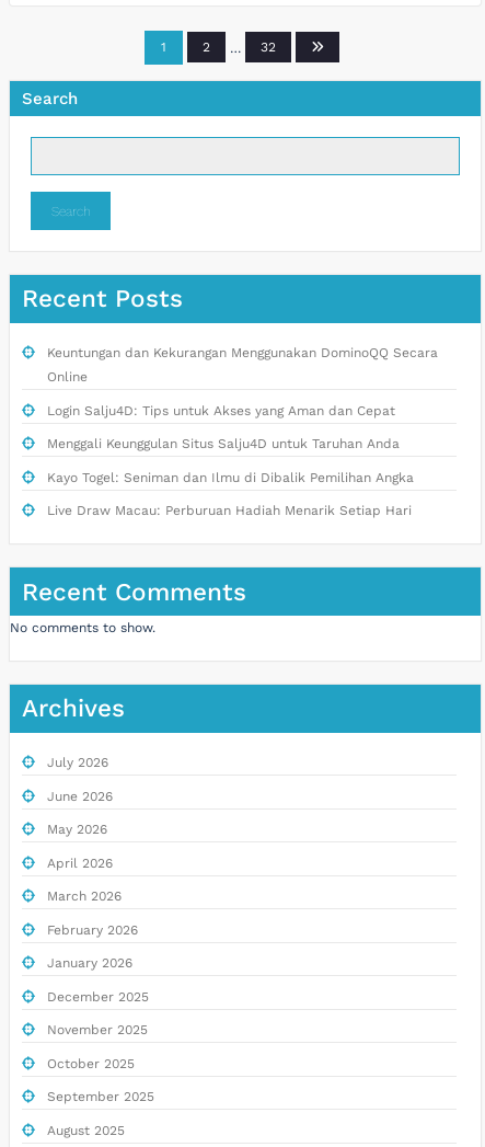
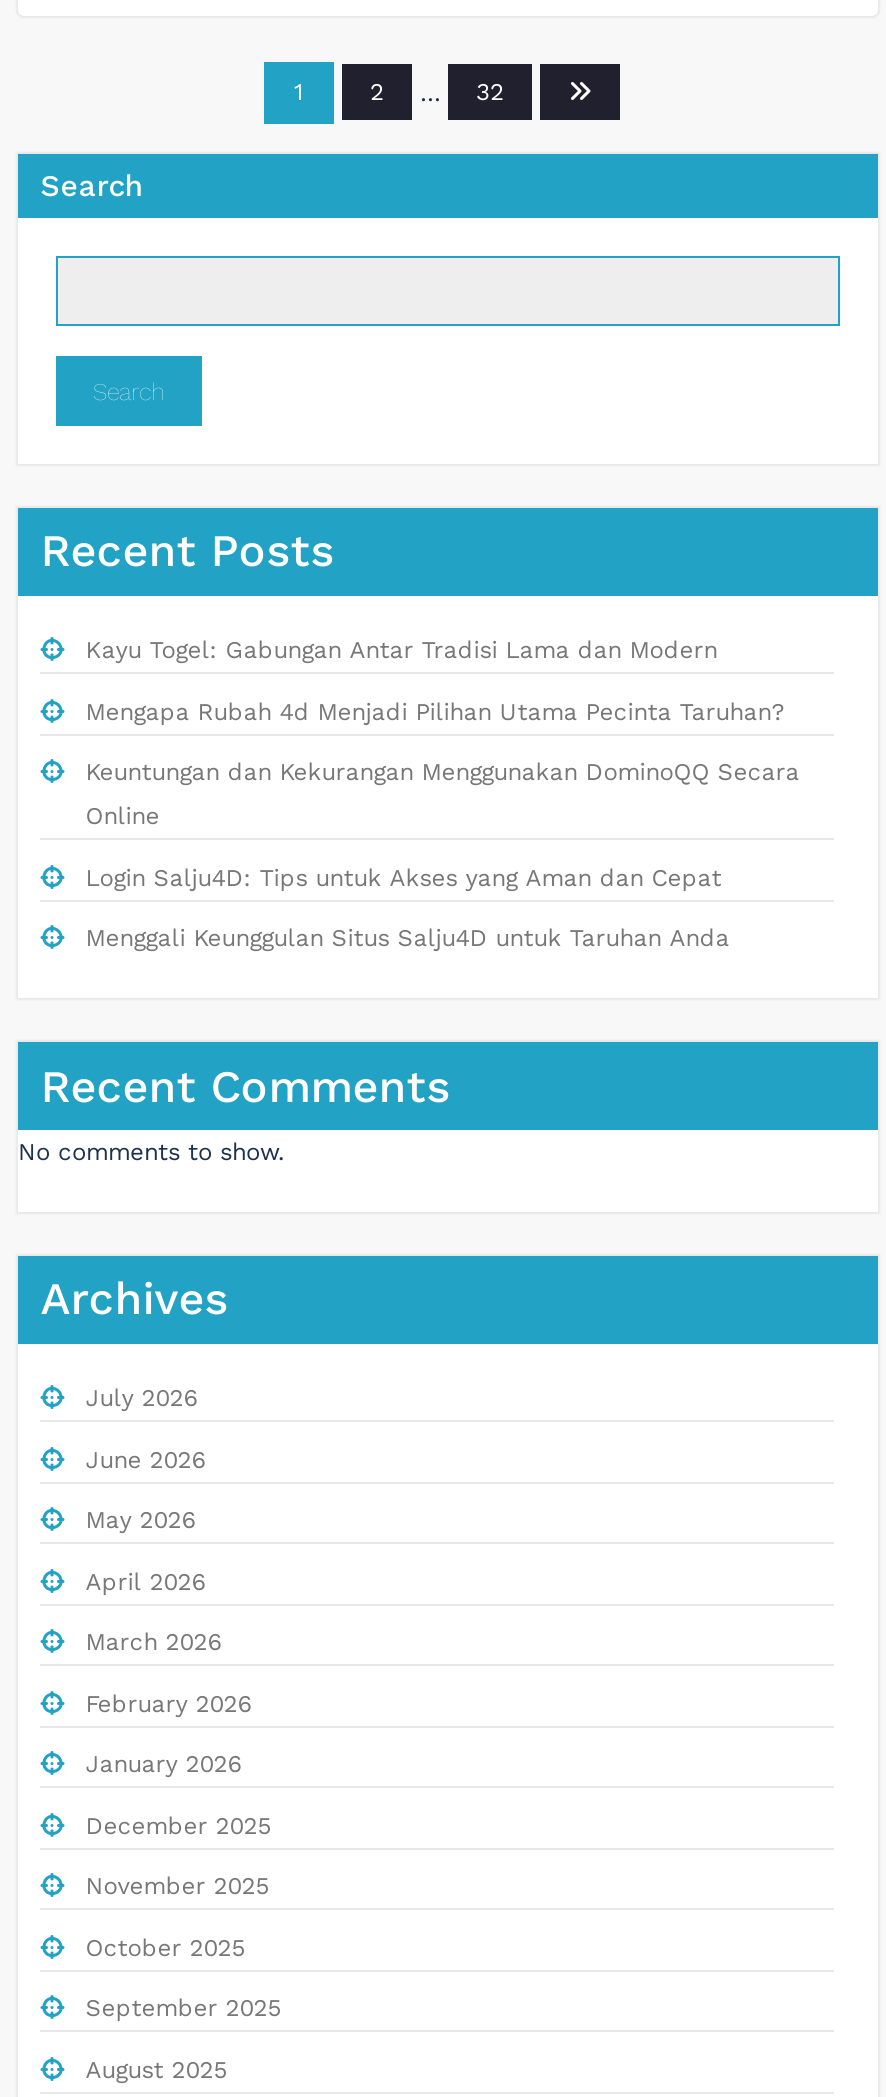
none -> [86,636,786,725] Kayu Togel: Gabungan Antar Tradisi Lama dan Modern | Mengapa Rubah 4d Menjadi Pilihan Utama Pecinta Taruhan?
moved [47,345,438,452] -> [86,758,800,952]: Keuntungan dan Kekurangan Menggunakan DominoQQ Secara | Online | Login Salju4D: Tips untuk Akses yang Aman dan Cepat | Menggali Keunggulan Situs Salju4D untuk Taruhan Anda
[47,470,414,518] Kayo Togel: Seniman dan Ilmu di Dibalik Pemilihan Angka | Live Draw Macau: Perburuan Hadiah Menarik Setiap Hari -> none

